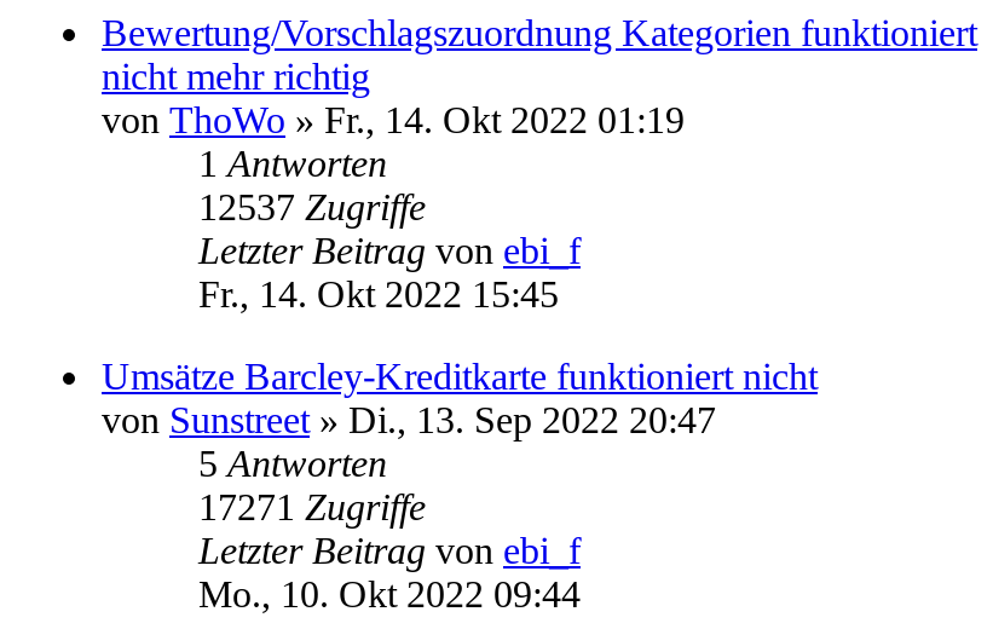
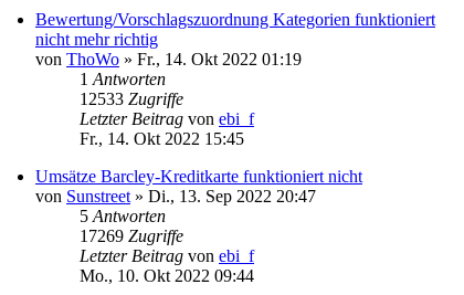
[198,186,426,227] 12537 Zugriffe -> [80,89,183,108] 12533 Zugriffe
[198,486,426,527] 17271 Zugriffe -> [80,226,183,245] 17269 Zugriffe

